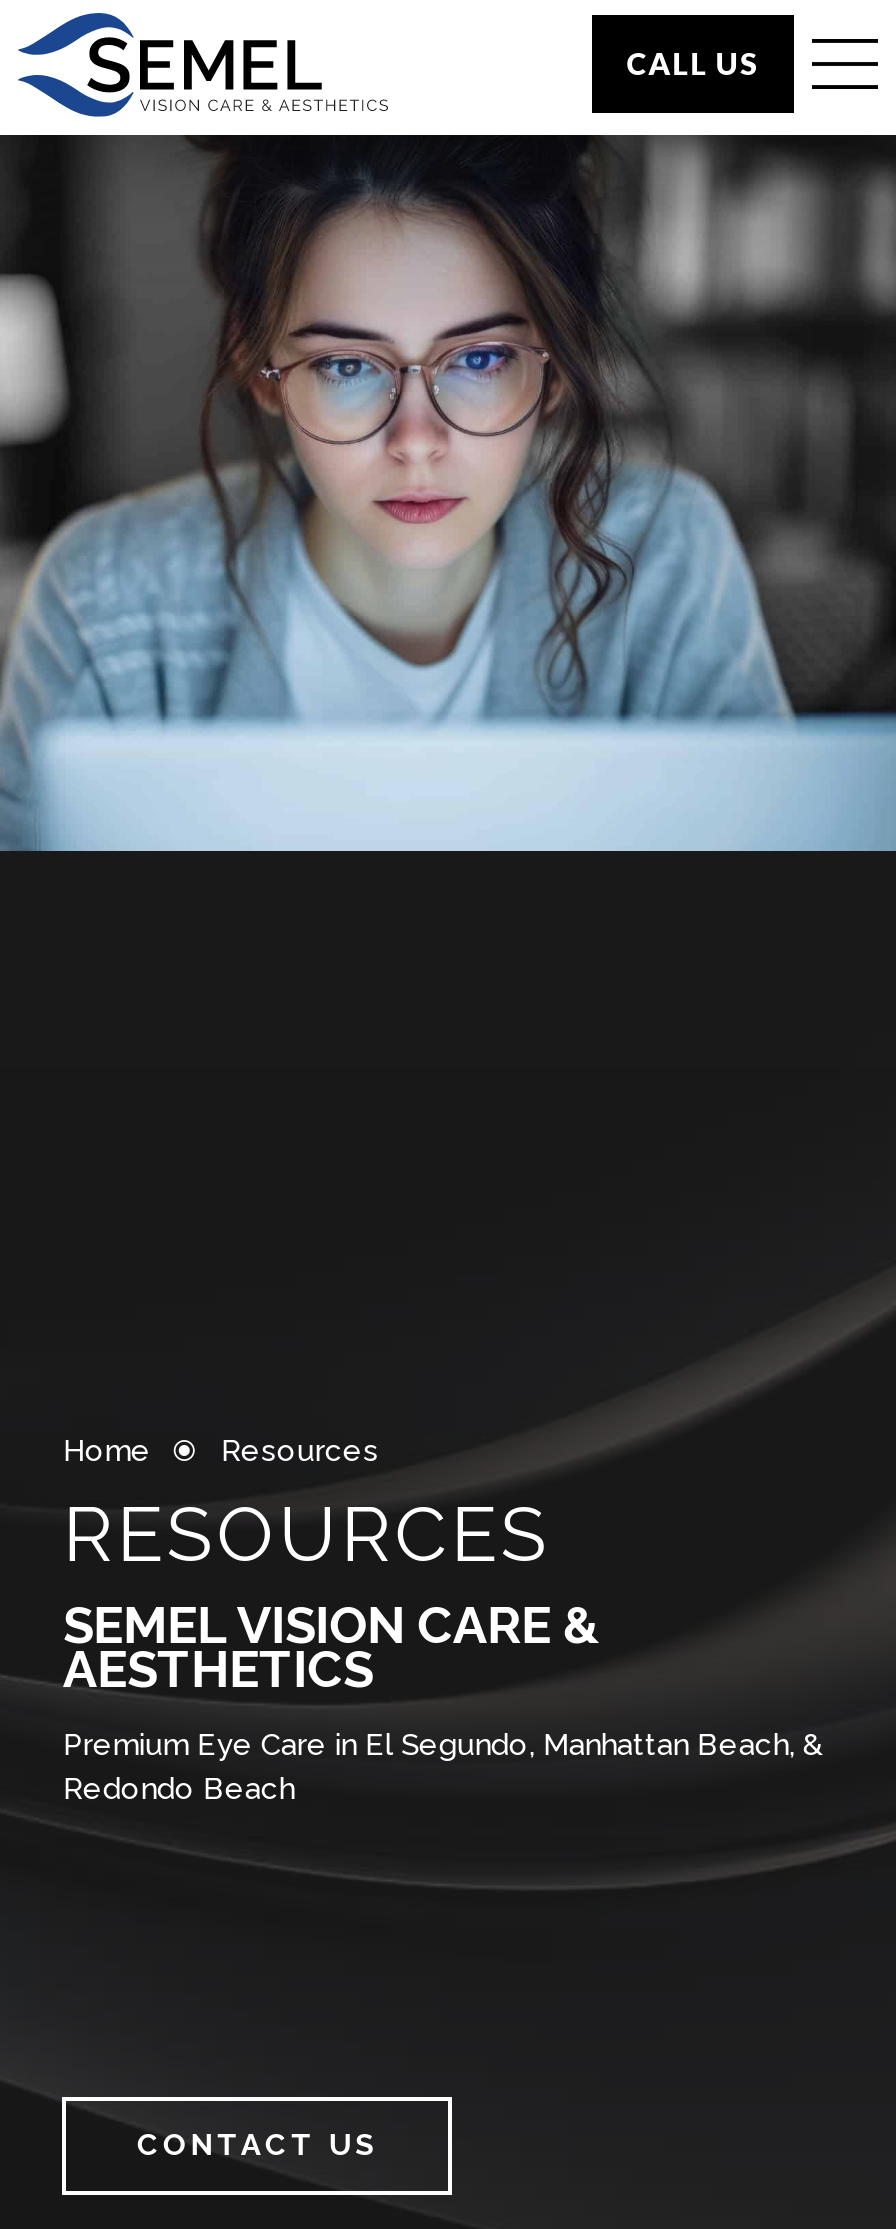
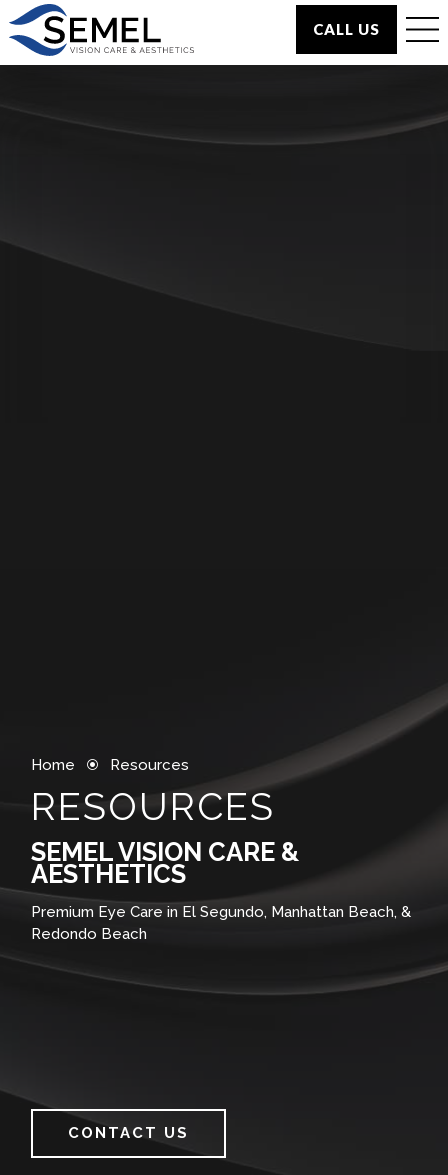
[6,135,890,853] [image] -> none

